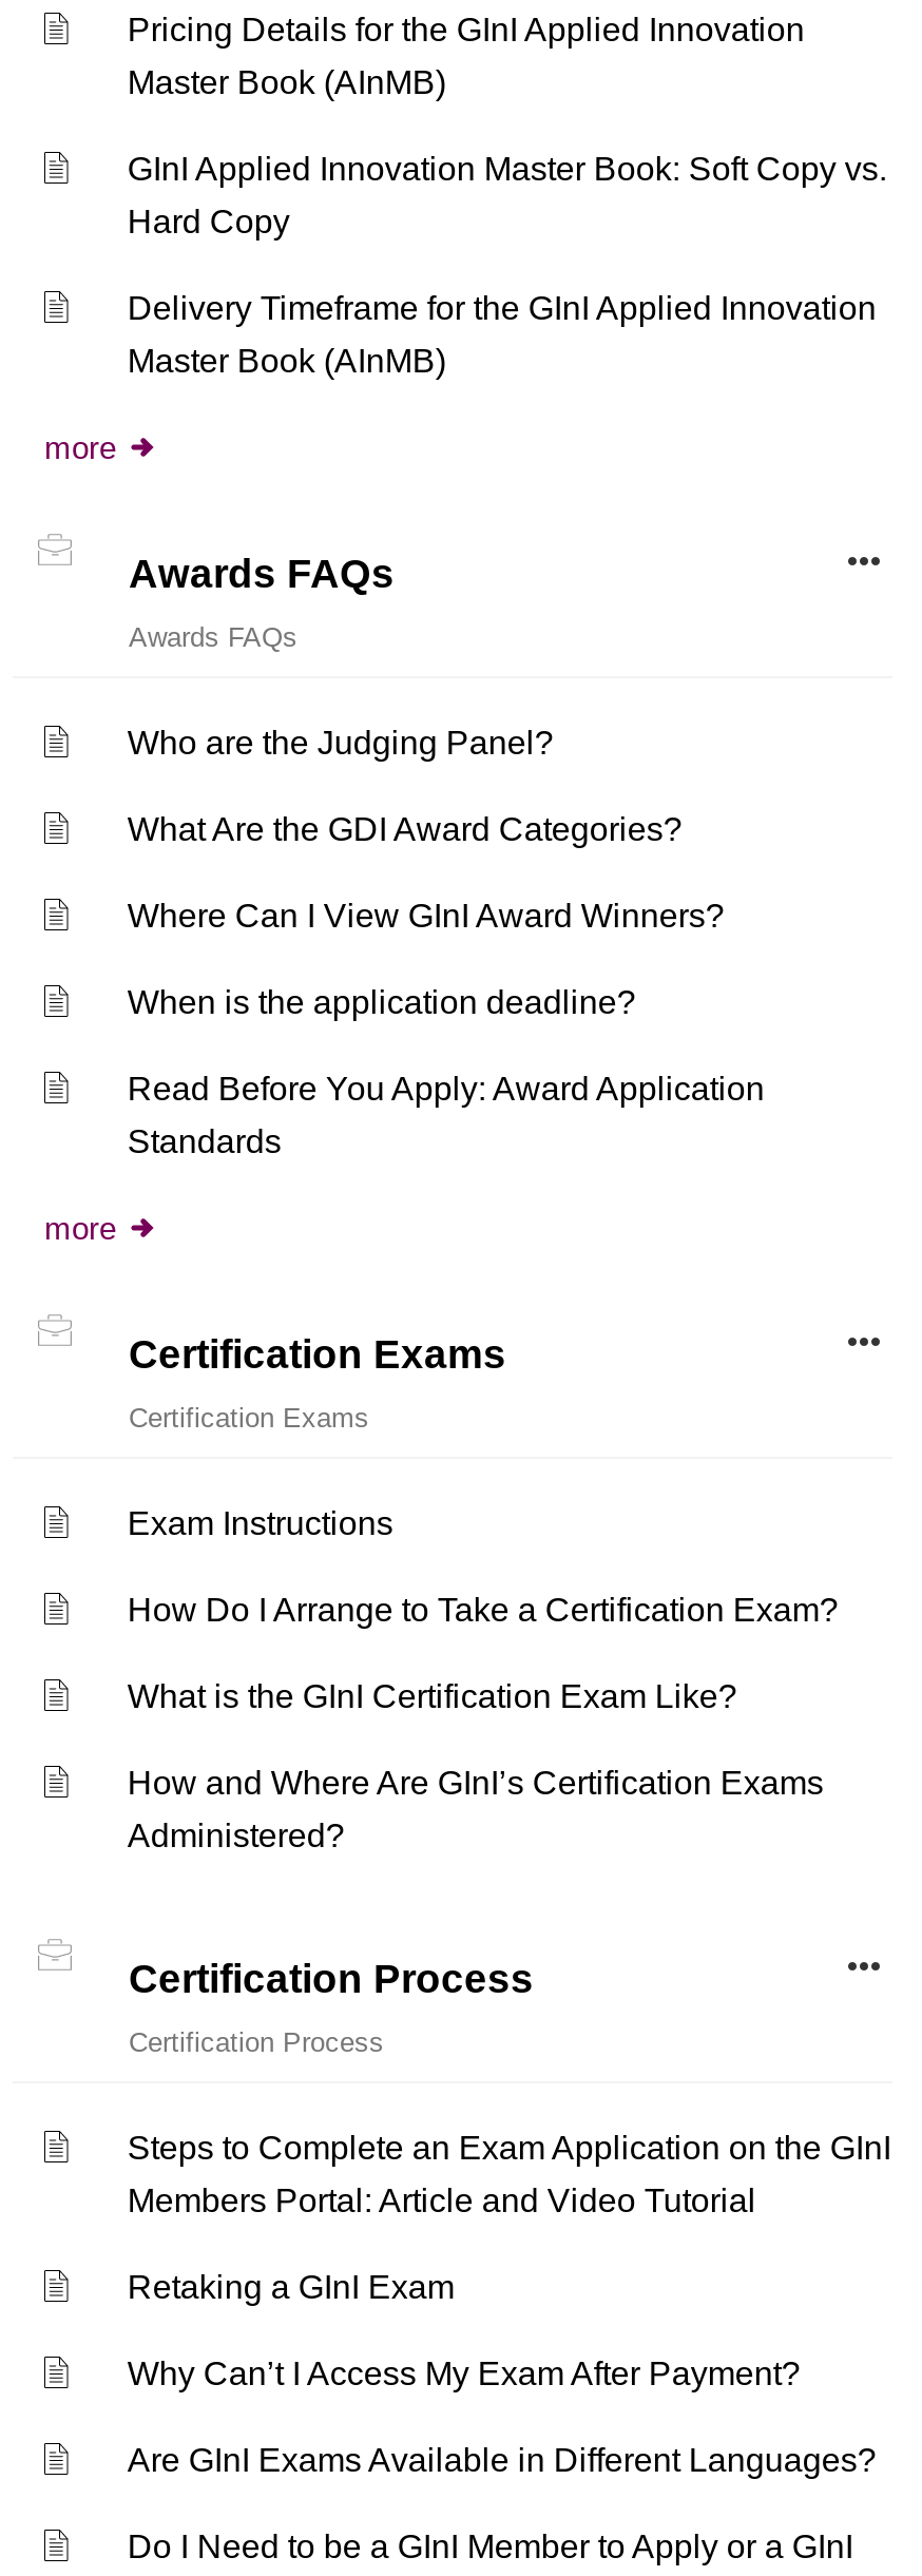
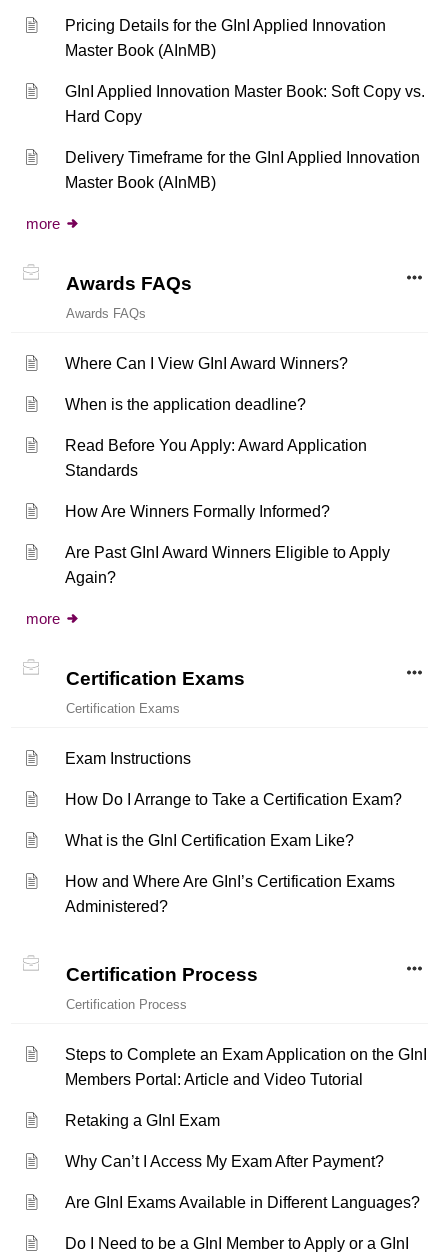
[127,725,682,847] Who are the Judging Panel? | What Are the GDI Award Categories? -> none
moved [127,898,765,1159] -> [65,355,367,479]: Where Can I View GInI Award Winners? | When is the application deadline? | Read Before You Apply: Award Application | Standards
none -> [65,503,390,586] How Are Winners Formally Informed? | Are Past GInI Award Winners Eligible to Apply | Again?

